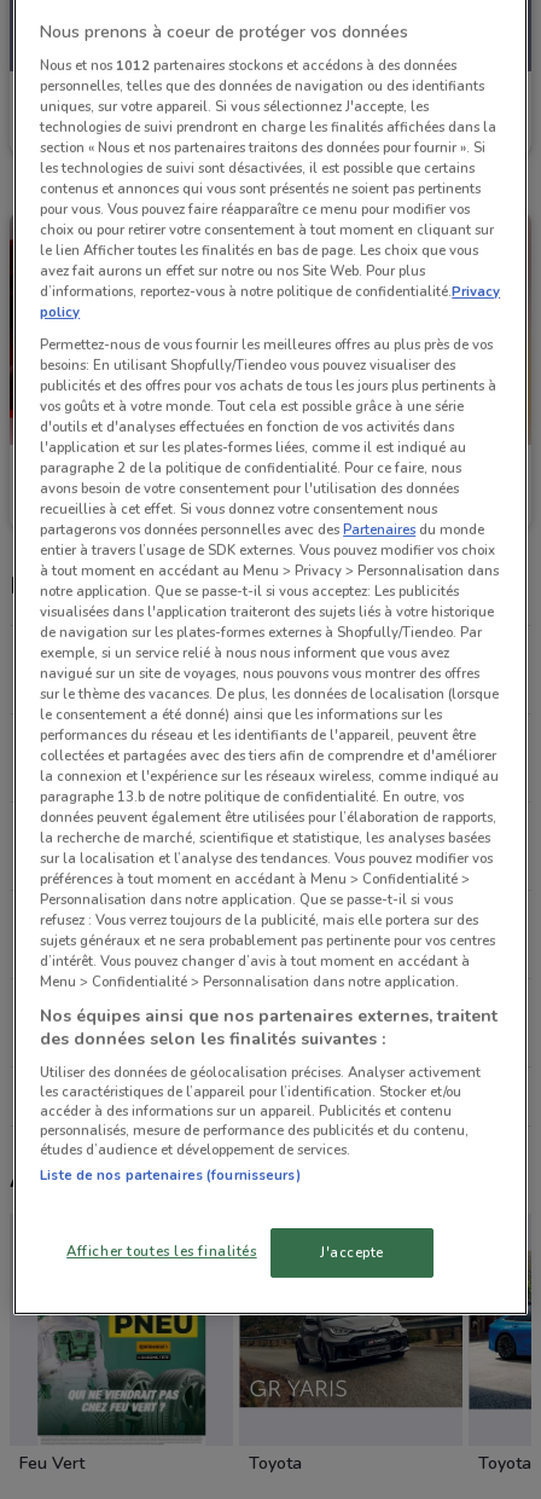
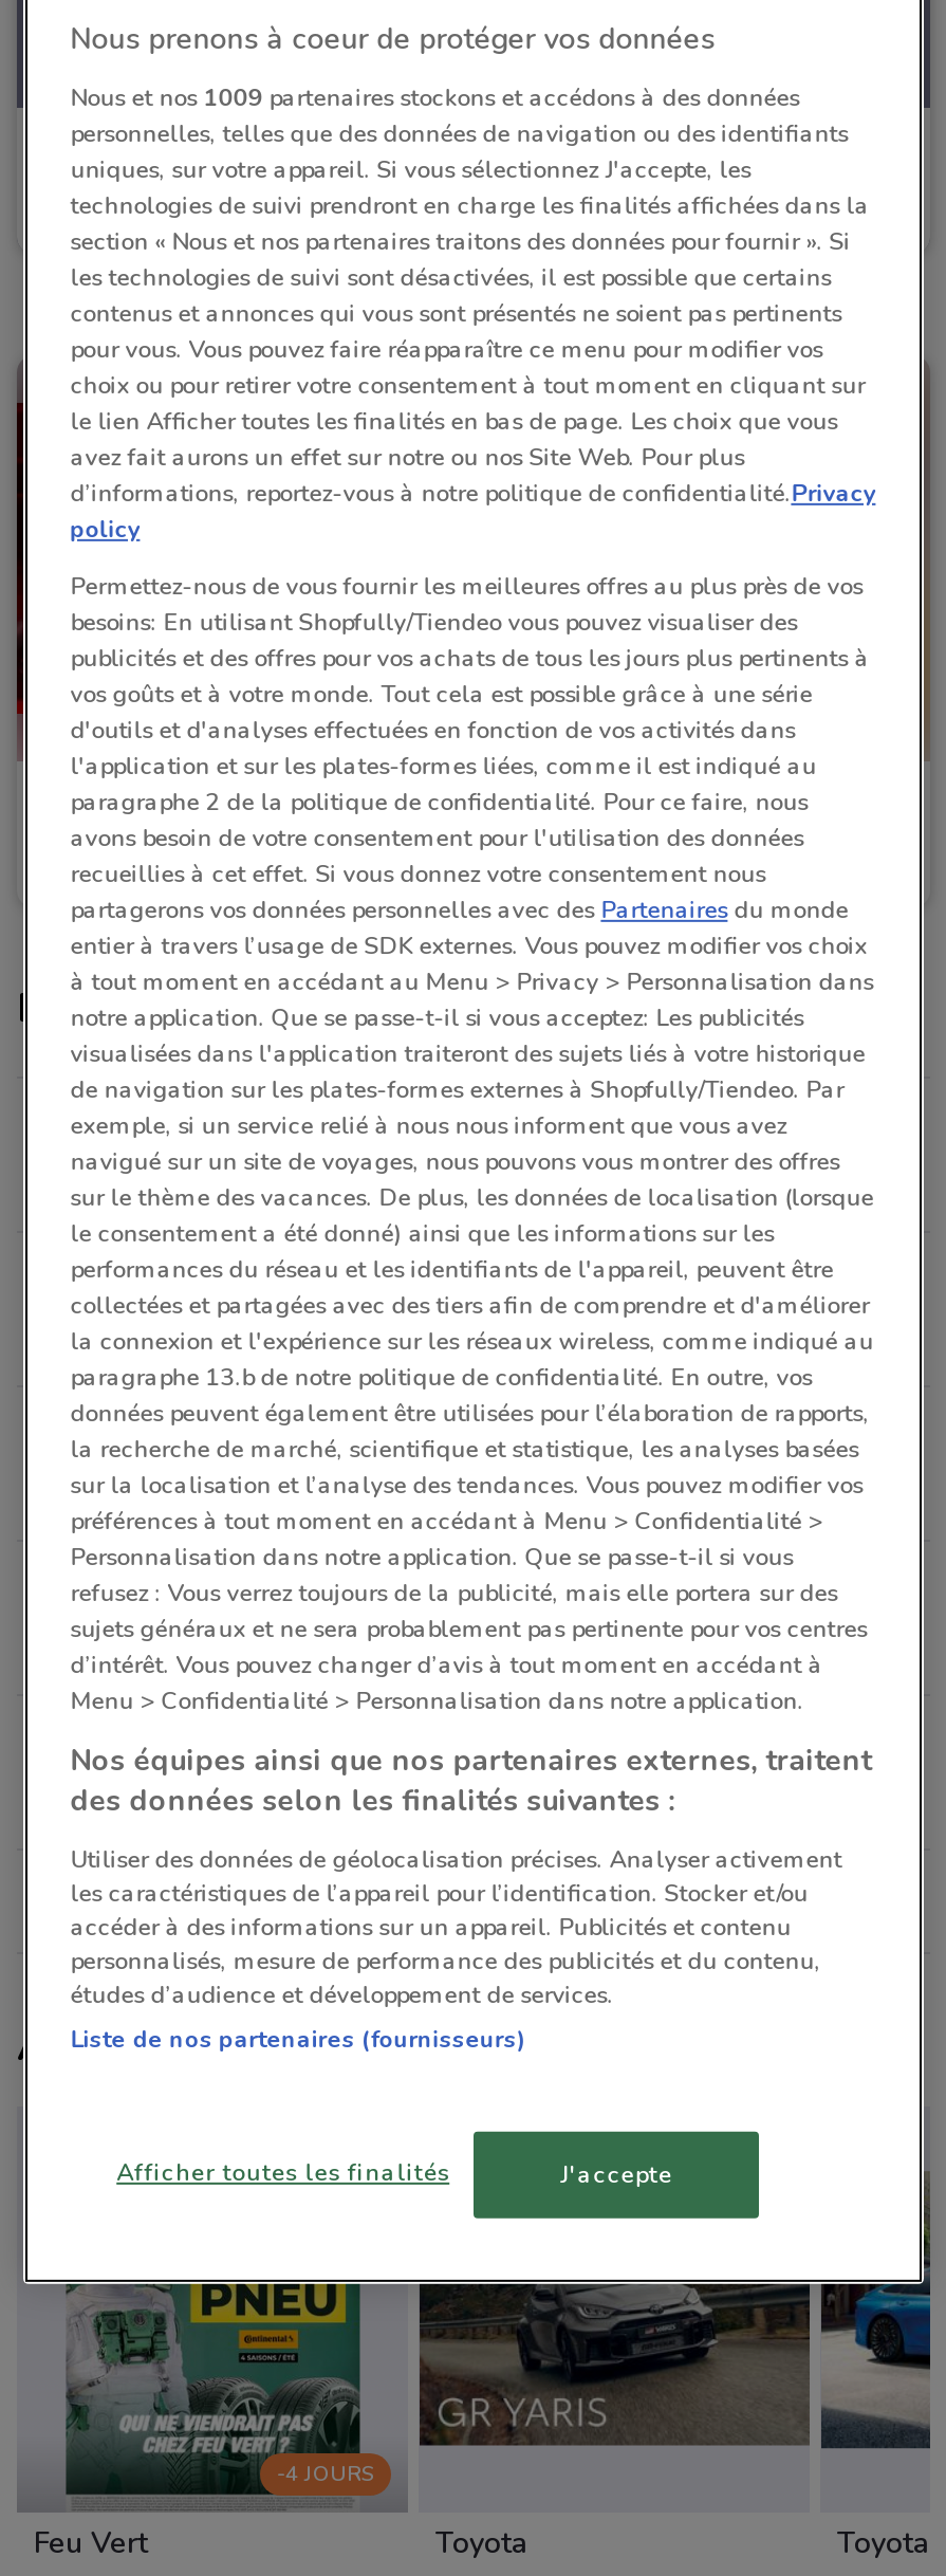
[40,55,457,75] Nous et nos 1012 partenaires stockons et accédons à des données -> [70,80,800,114] Nous et nos 1009 partenaires stockons et accédons à des données
none -> [277,2459,374,2489] -4 JOURS

